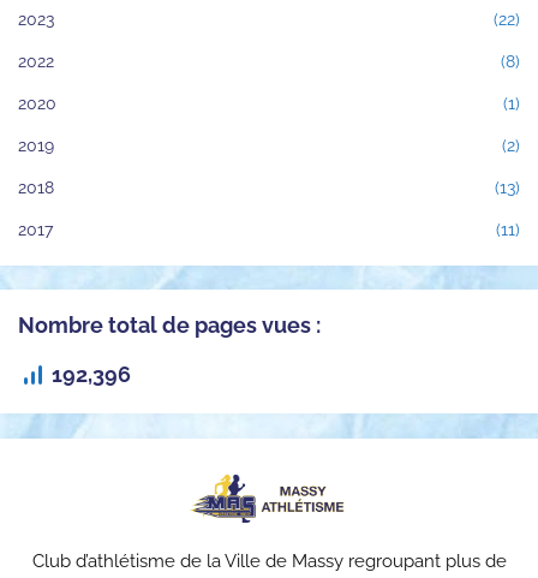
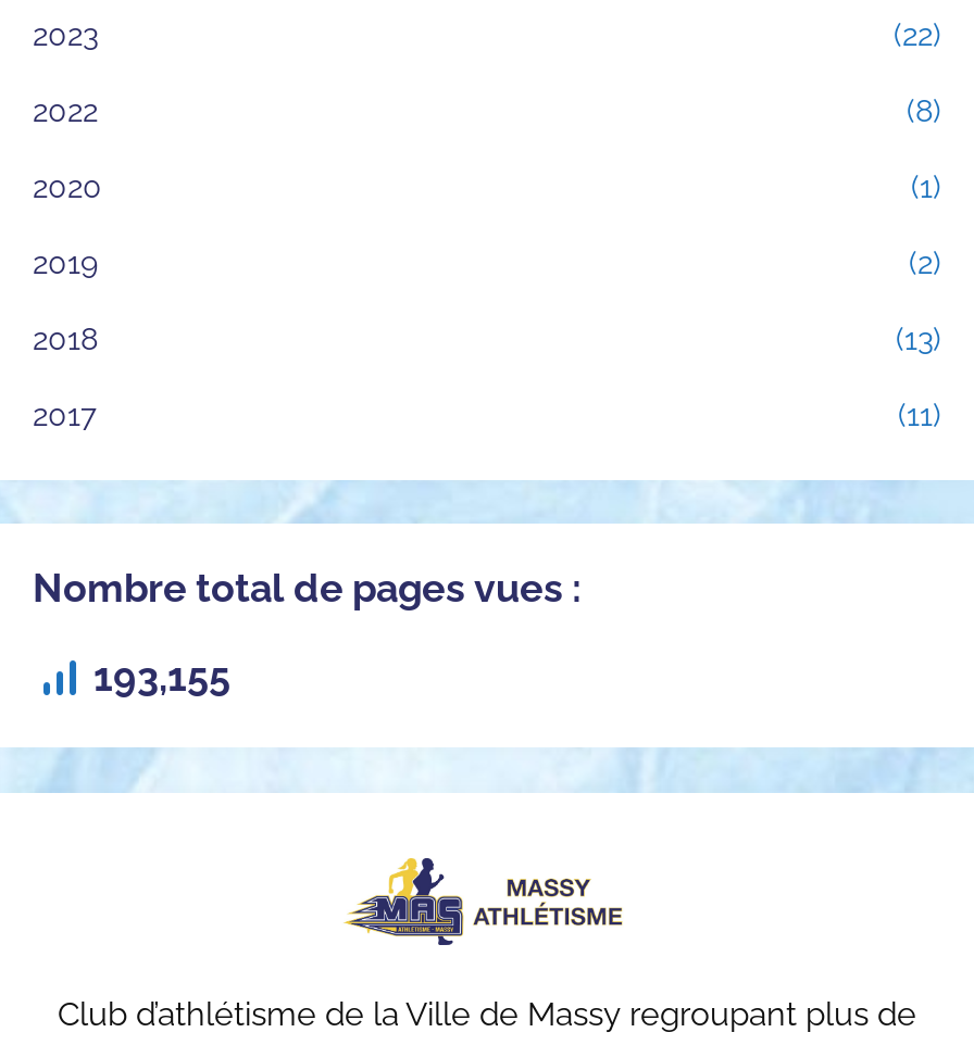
[52,362,131,388] 192,396 -> [93,655,230,701] 193,155

